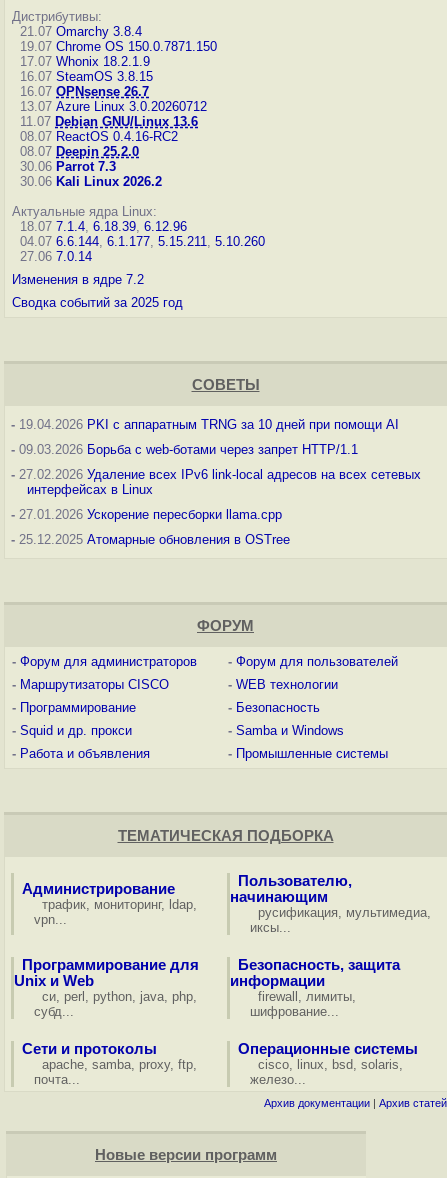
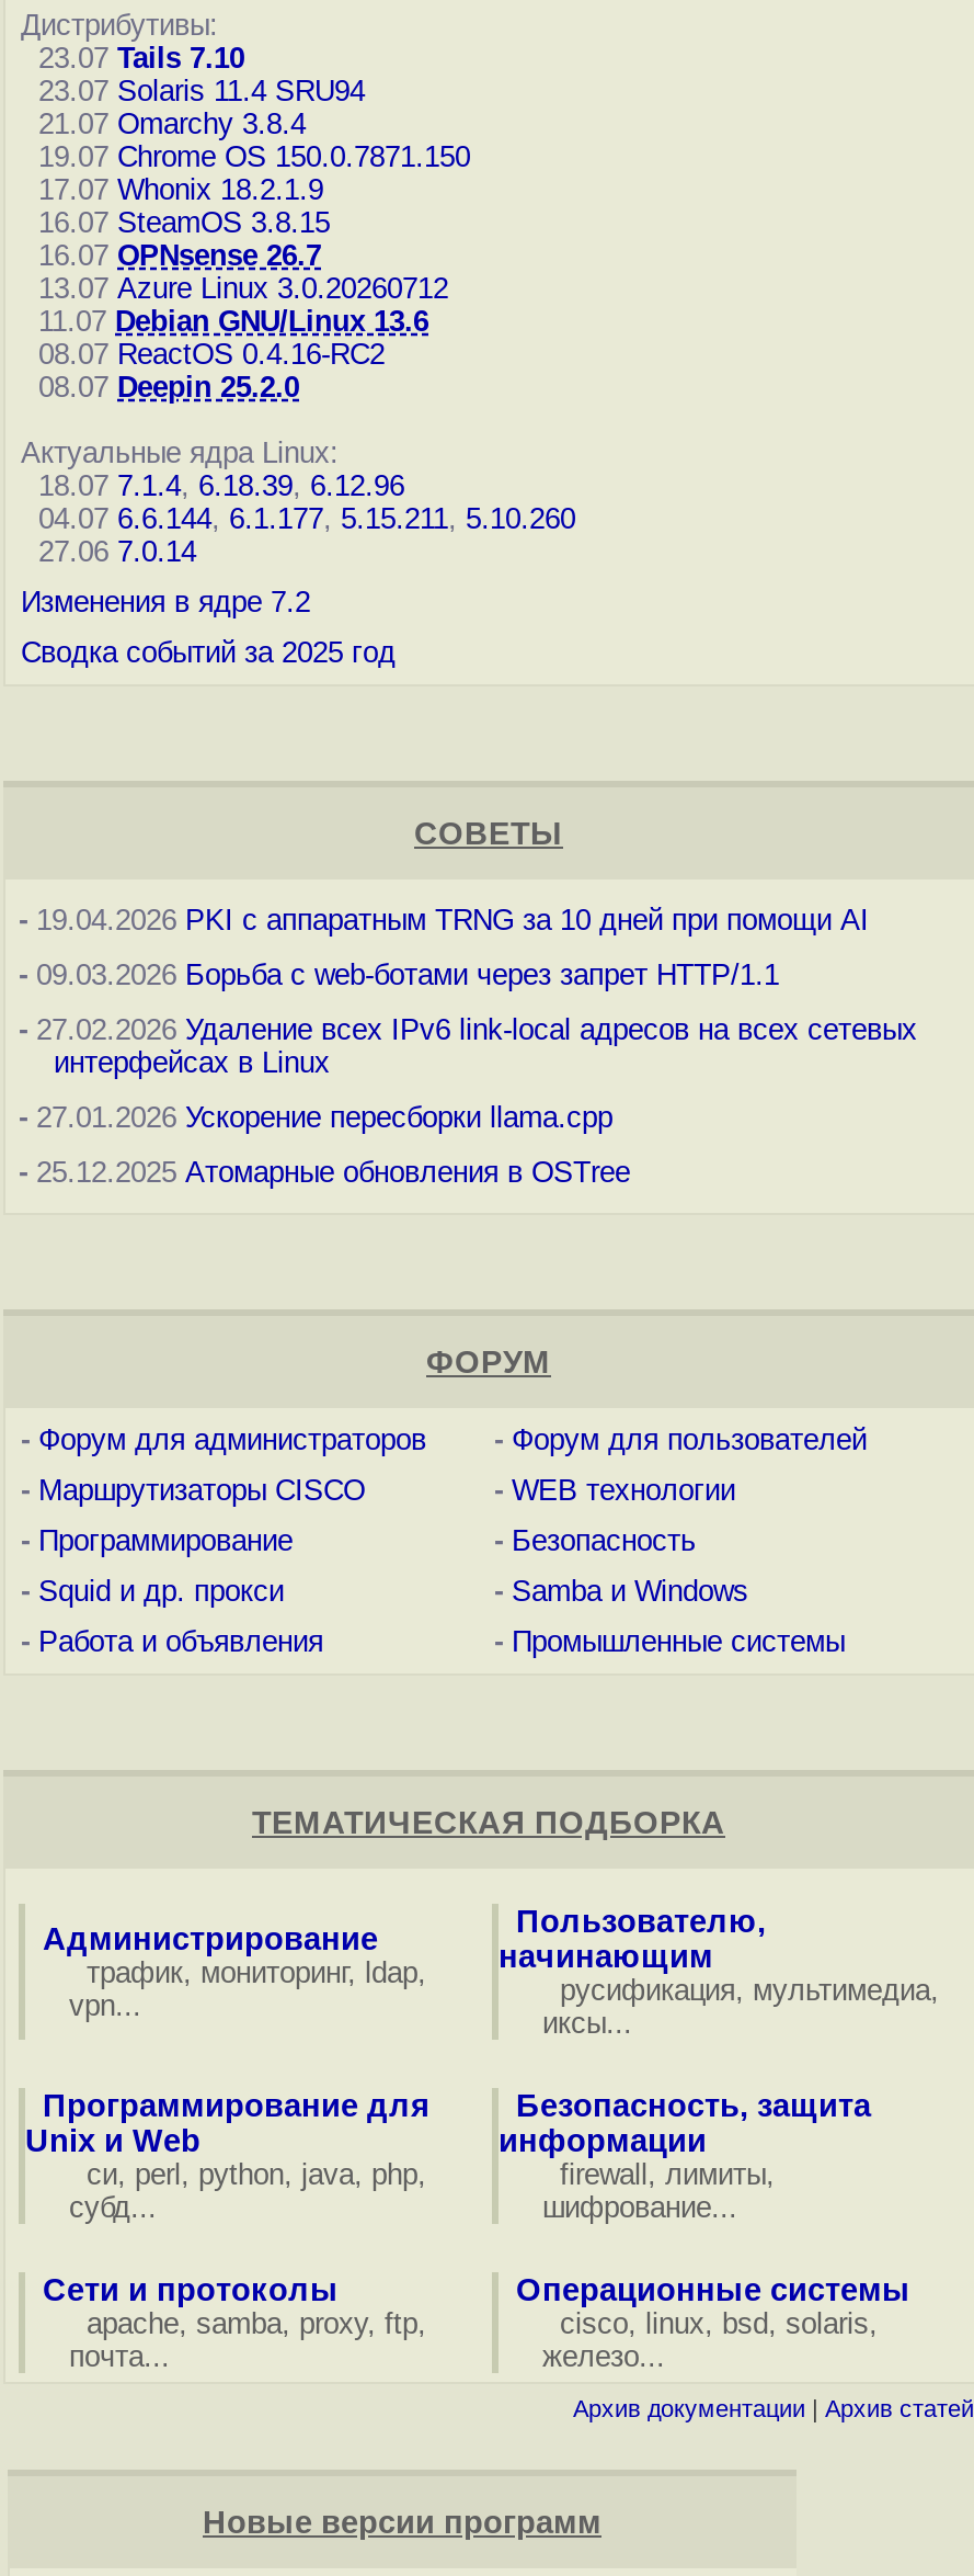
none -> [21,42,365,107] 23.07 Tails 7.10 | 23.07 Solaris 11.4 SRU94
moved [12,24,217,159] -> [21,107,470,404]: 21.07 Omarchy 3.8.4 | 19.07 Chrome OS 150.0.7871.150 | 17.07 Whonix 18.2.1.9 | ... | 08.07 ReactOS 0.4.16-RC2 | 08.07 Deepin 25.2.0
[12,159,162,189] 30.06 Parrot 7.3 | 30.06 Kali Linux 2026.2 -> none

